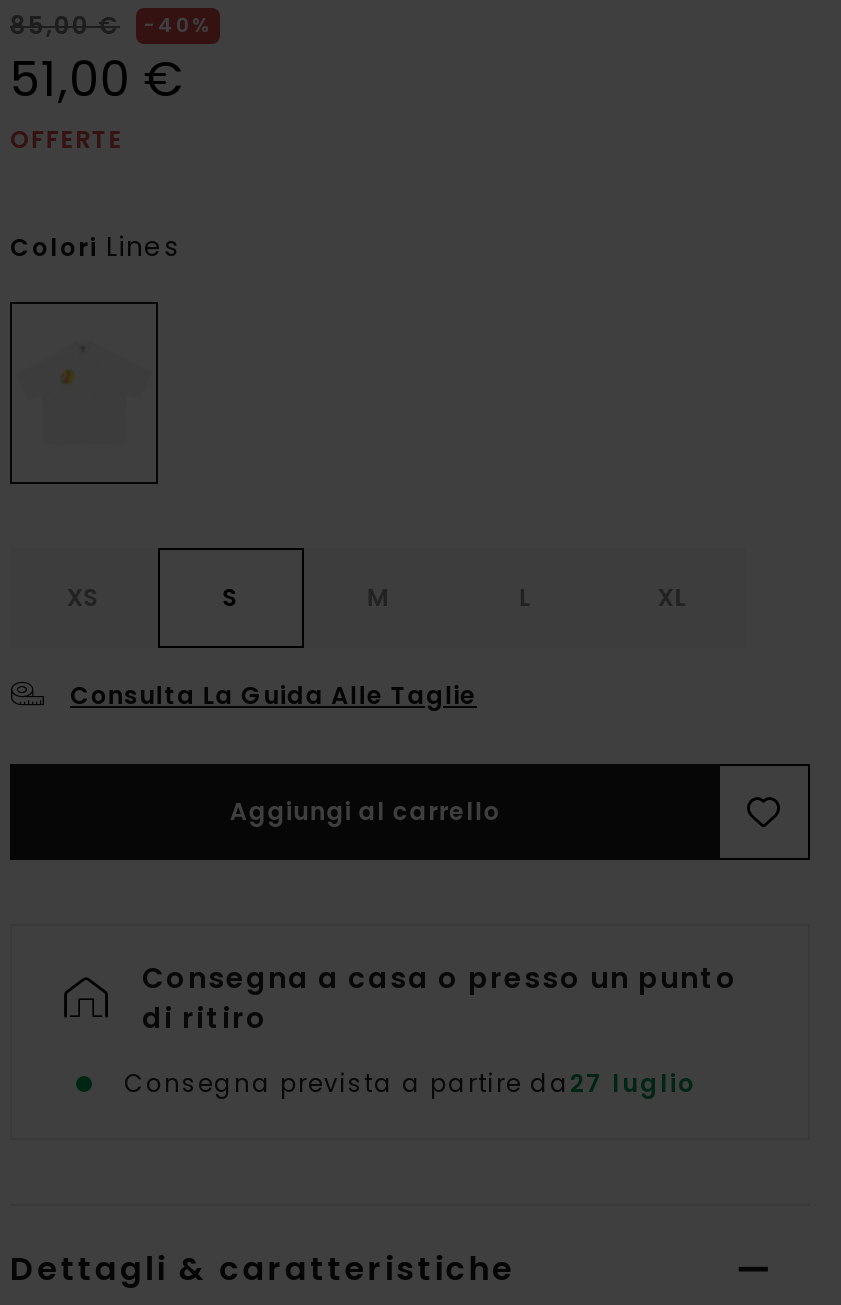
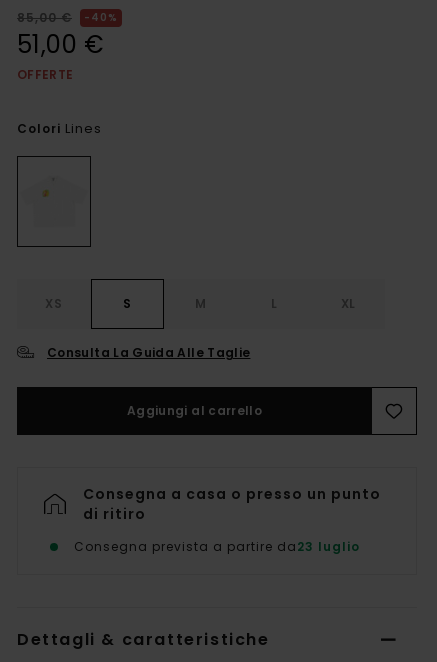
[124,1067,696,1101] Consegna prevista a partire da 27 luglio -> [74,538,360,555] Consegna prevista a partire da 23 luglio

